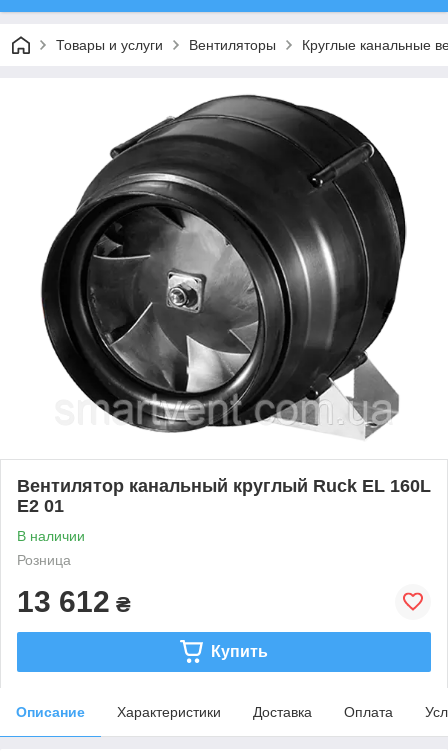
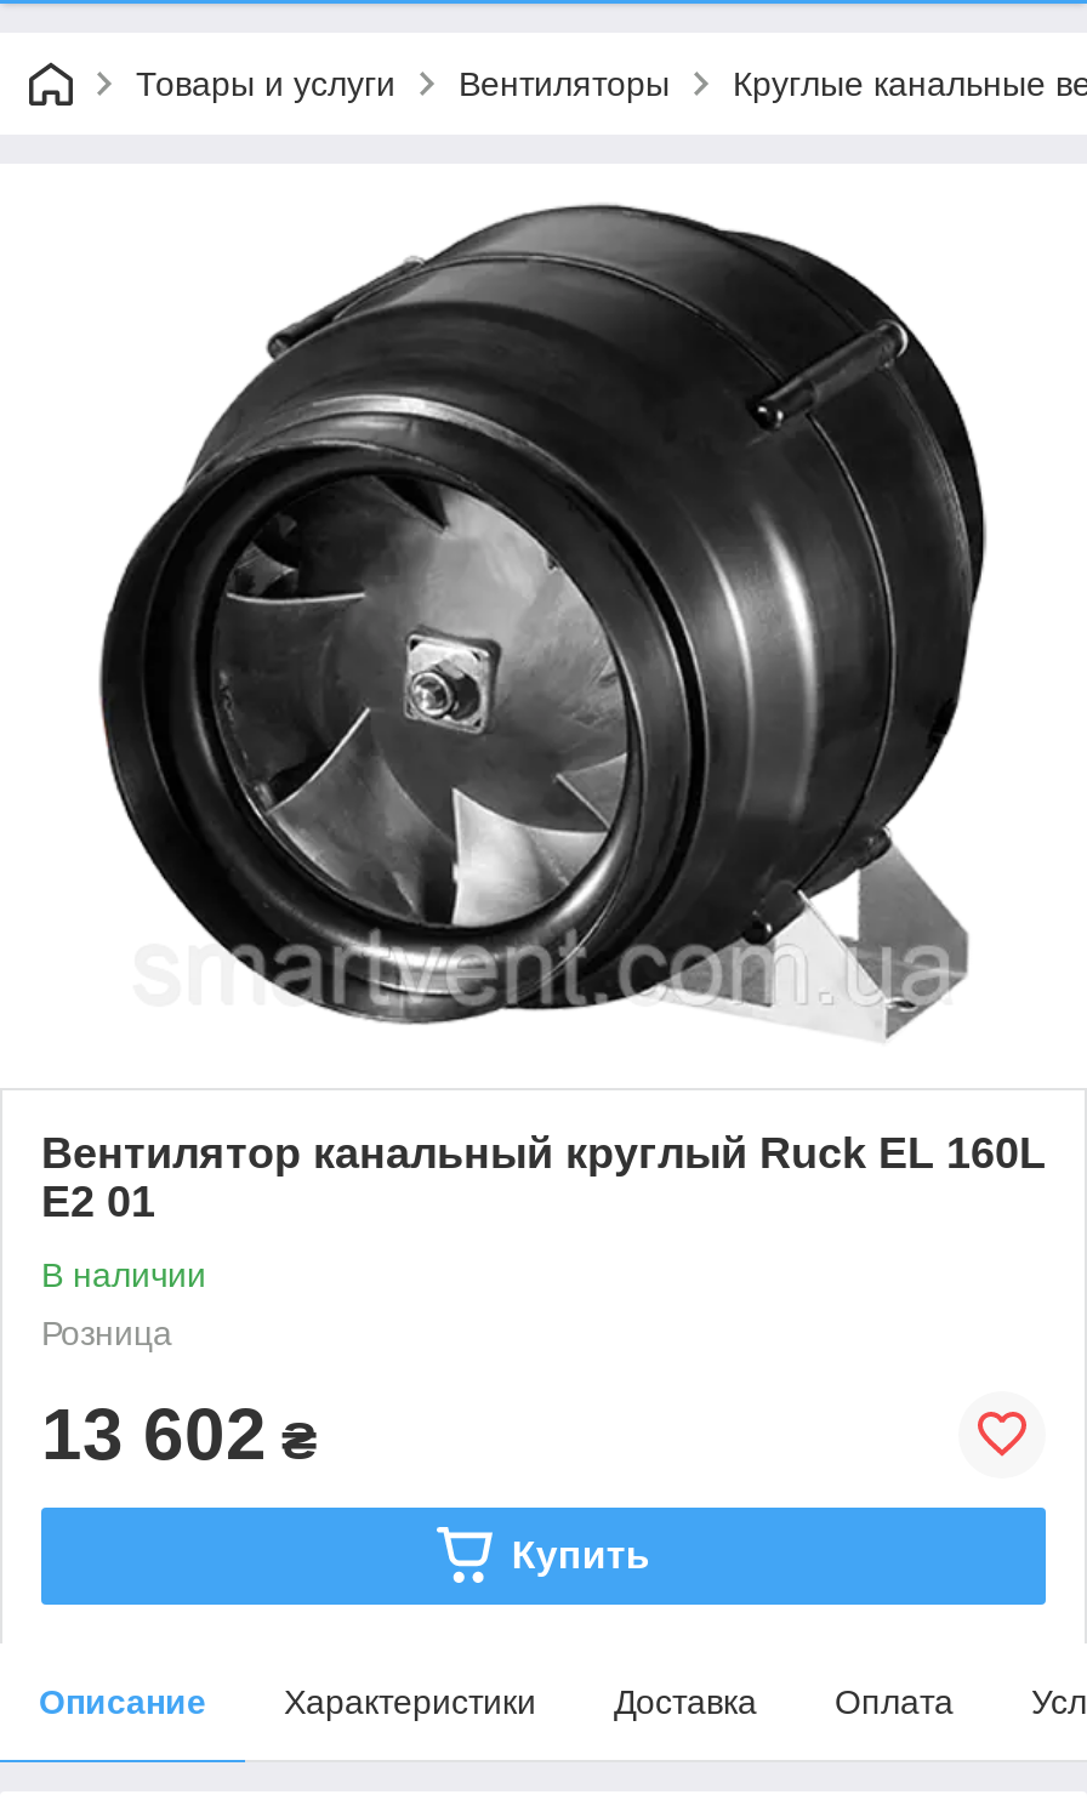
[17,585,131,618] 13 612 ₴ -> [41,1393,318,1473] 13 602 ₴

